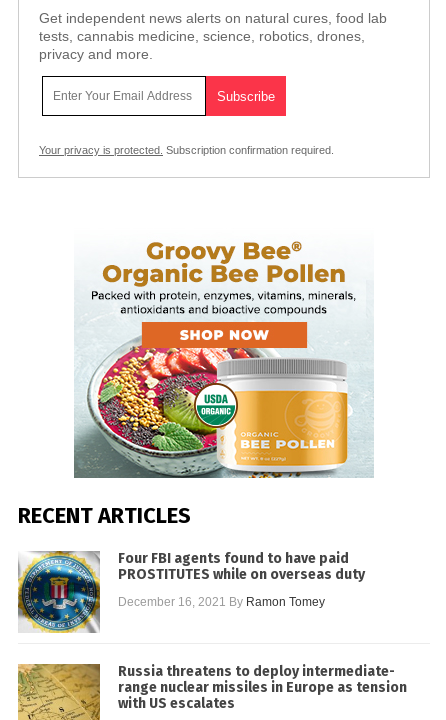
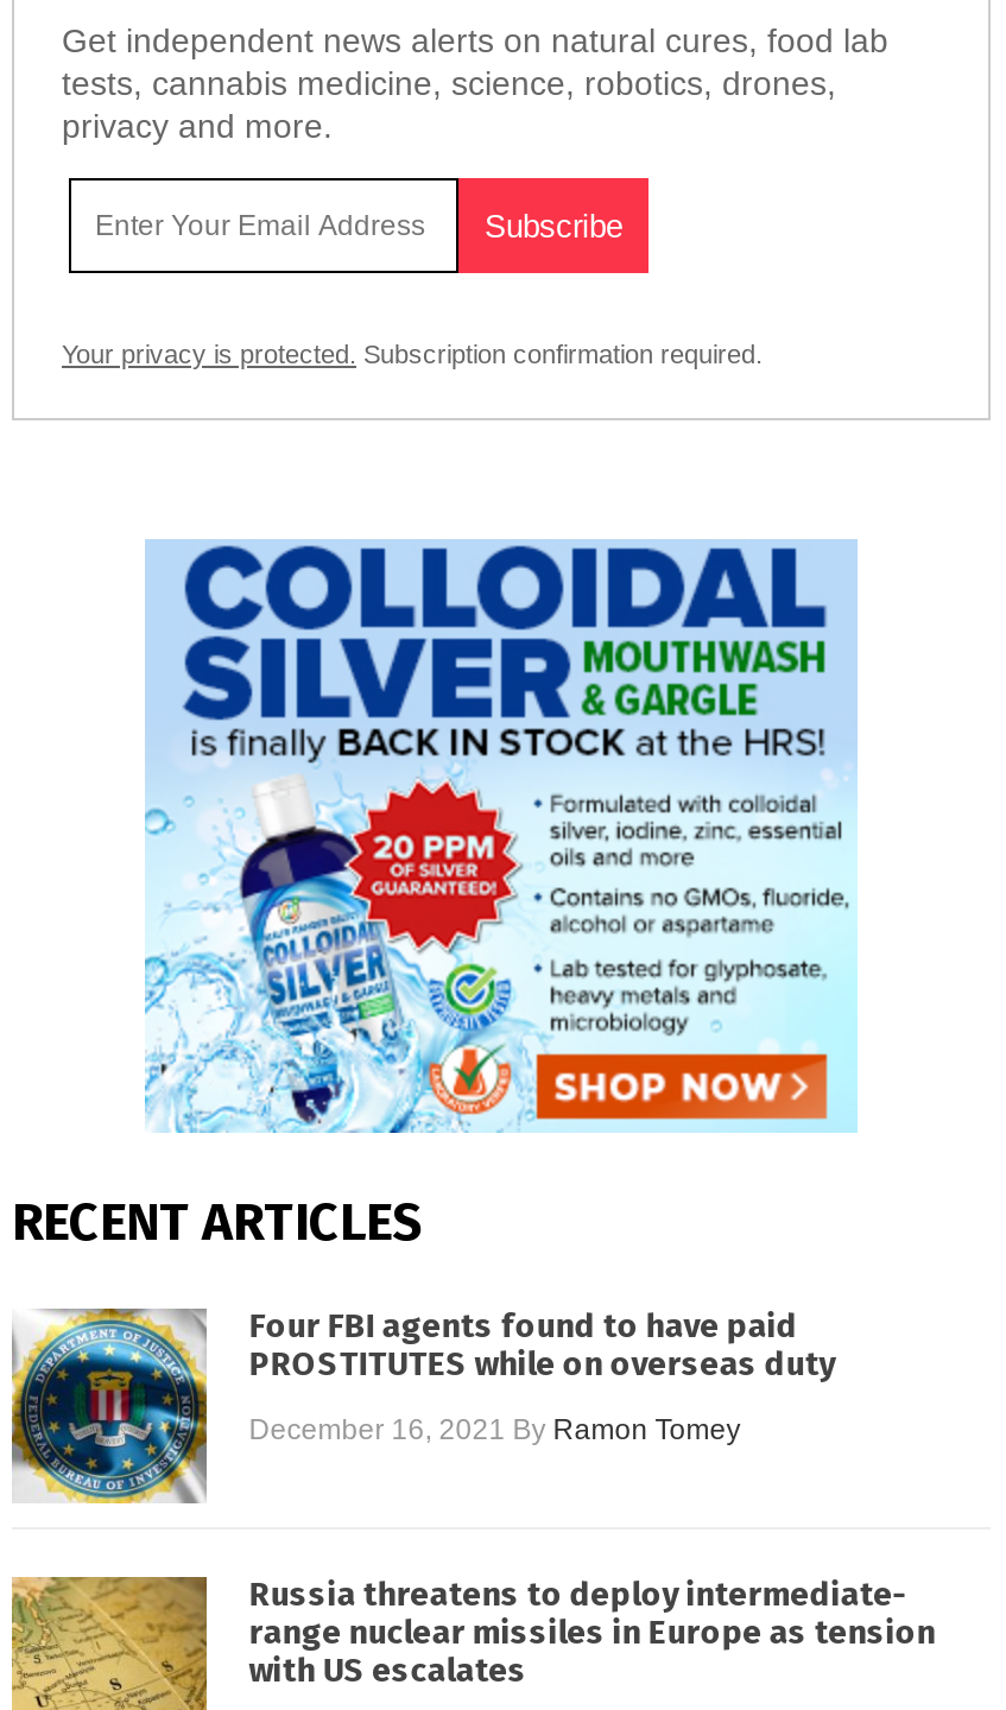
[73,228,373,479] [image] -> [143,539,858,1135] [image]

